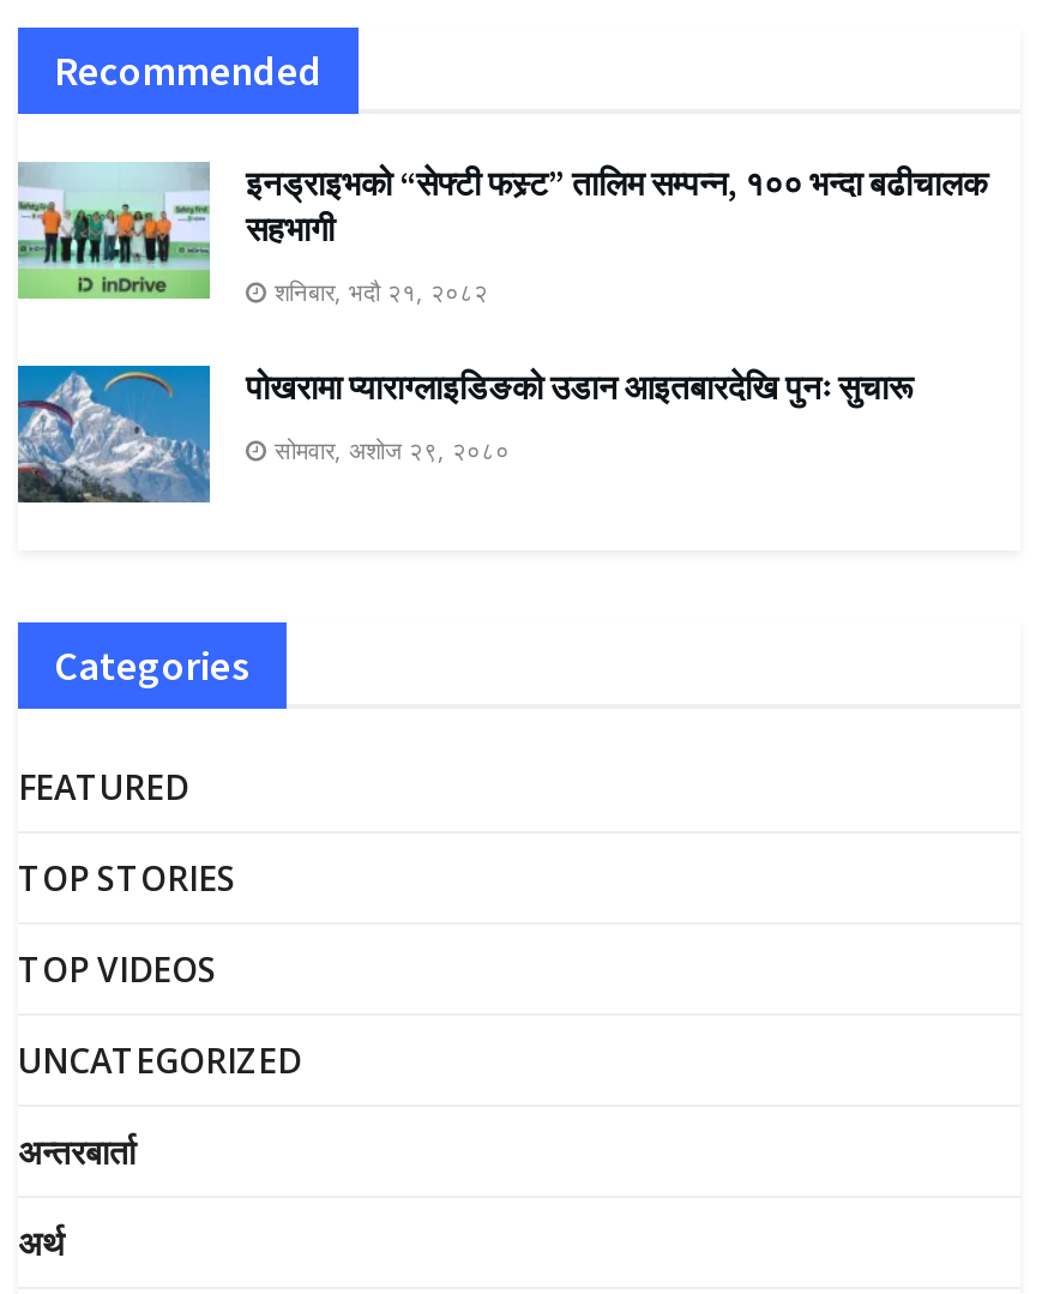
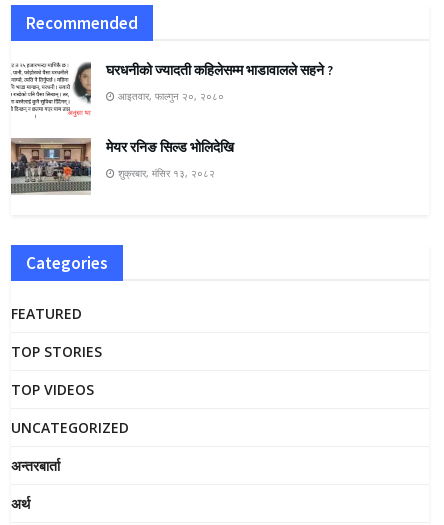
[16,161,987,301] [image] | इनड्राइभको “सेफ्टी फस्र्ट” तालिम सम्पन्न, १०० भन्दा बढीचालक | सहभागी -> [11,60,336,118] [image] | घरधनीको ज्यादती कहिलेसम्म भाडावालले सहने ?
[267,273,488,307] शनिबार, भदौ २१, २०८२ -> [115,88,224,102] आइतवार, फाल्गुन २०, २०८०
[16,363,913,505] [image] | पोखरामा प्याराग्लाइडिङको उडान आइतबारदेखि पुनः सुचारू -> [10,137,234,195] [image] | मेयर रनिङ सिल्ड भोलिदेखि
[267,432,510,465] सोमवार, अशोज २९, २०८० -> [115,166,215,180] शुक्रबार, मंसिर १३, २०८२

